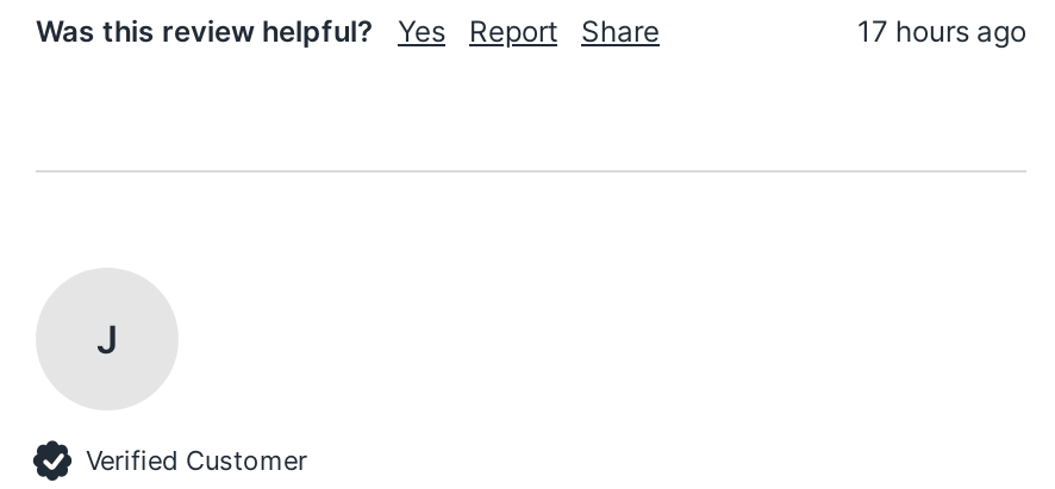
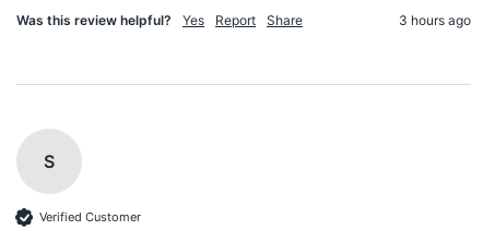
[857,13,1026,49] 17 hours ago -> [399,12,471,28] 3 hours ago
[96,316,118,363] J -> [44,151,55,172] S

